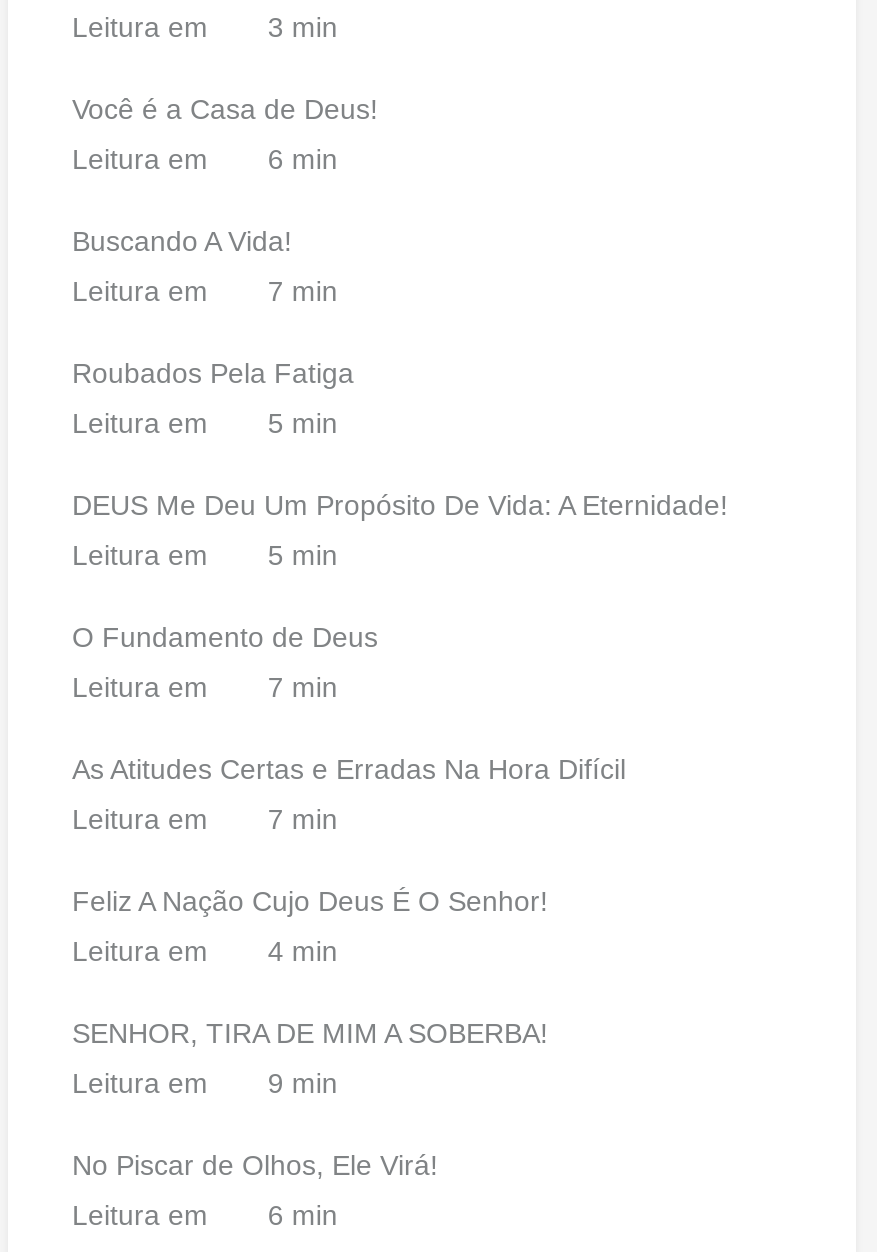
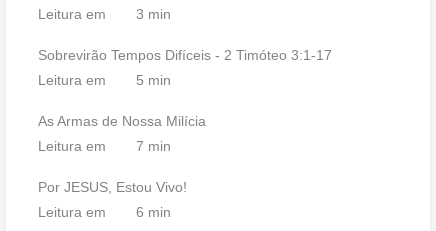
[72,93,378,389] Você é a Casa de Deus! | Leitura em | 6 min | Buscando A Vida! | Leitura em | 7 min | Roubados Pela Fatiga -> [38,47,332,63] Sobrevirão Tempos Difíceis - 2 Timóteo 3:1-17
[72,489,728,653] DEUS Me Deu Um Propósito De Vida: A Eternidade! | Leitura em | 5 min | O Fundamento de Deus -> [38,113,206,129] As Armas de Nossa Milícia
[72,753,626,1181] As Atitudes Certas e Erradas Na Hora Difícil | Leitura em | 7 min | Feliz A Nação Cujo Deus É O Senhor! | Leitura em | 4 min | SENHOR, TIRA DE MIM A SOBERBA! | Leitura em | 9 min | No Piscar de Olhos, Ele Virá! -> [38,179,187,195] Por JESUS, Estou Vivo!

